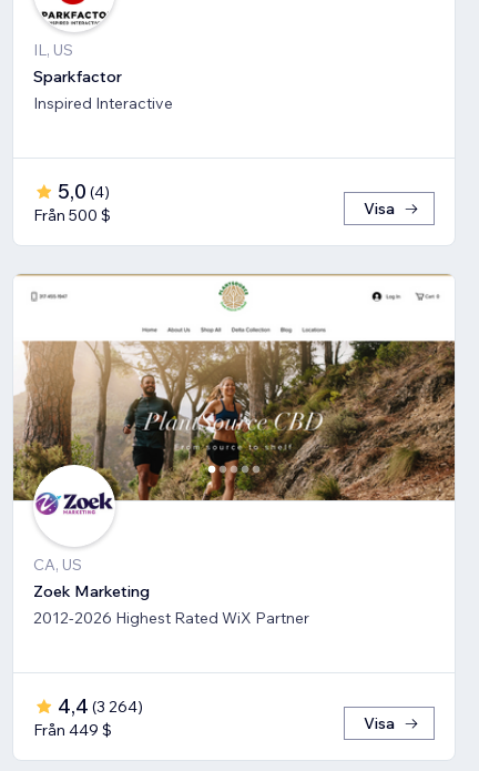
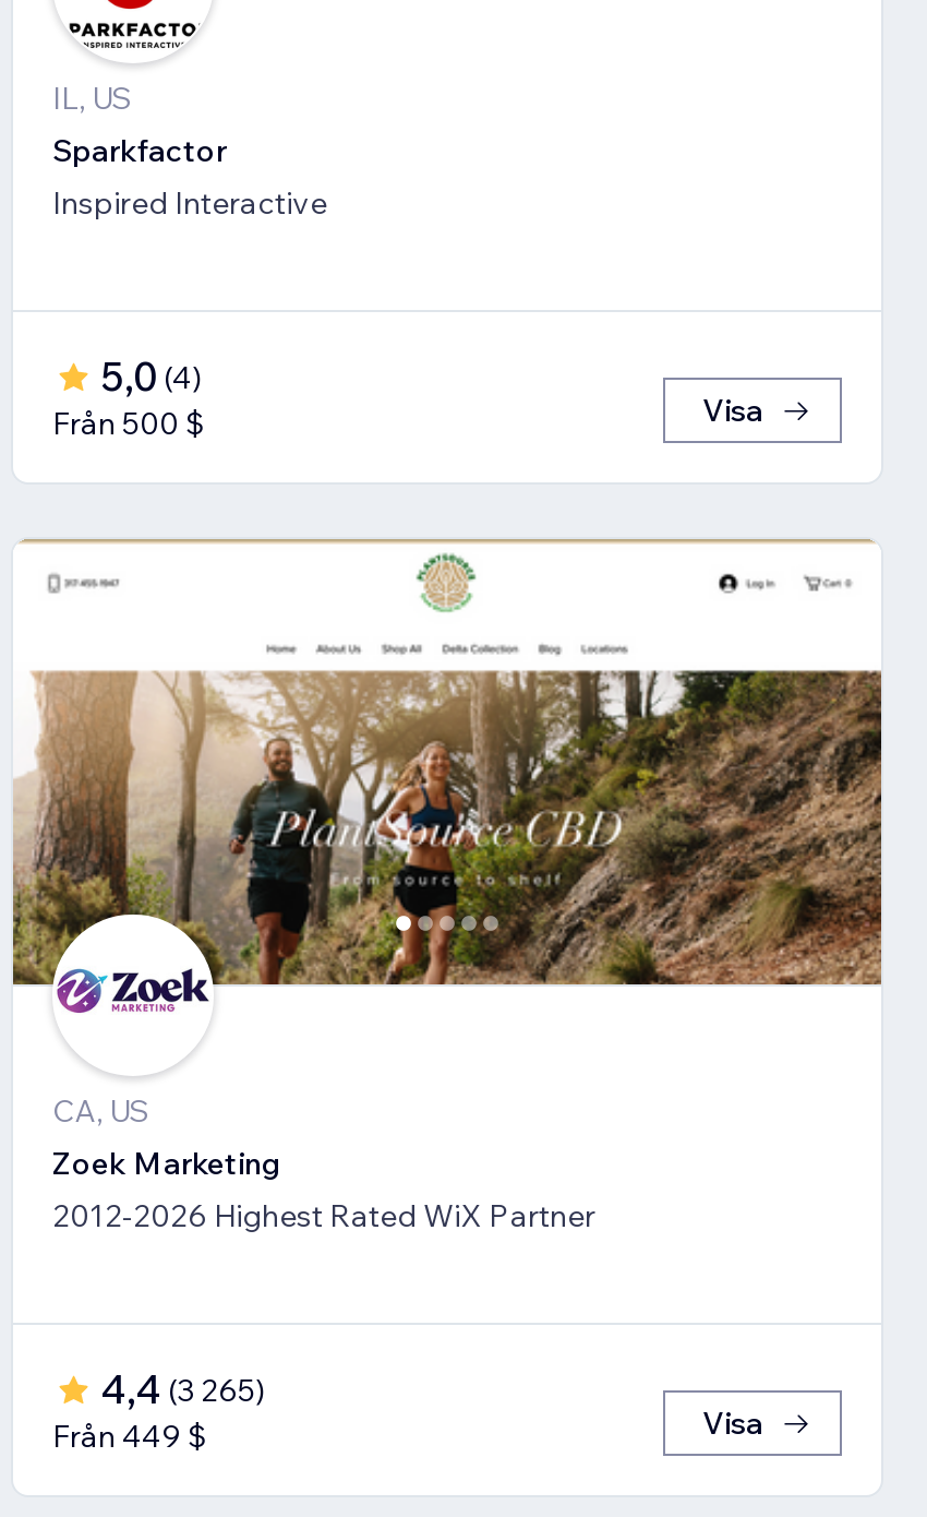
[58,694,143,719] 4,4 (3 264) -> [100,1365,266,1415] 4,4 (3 265)

